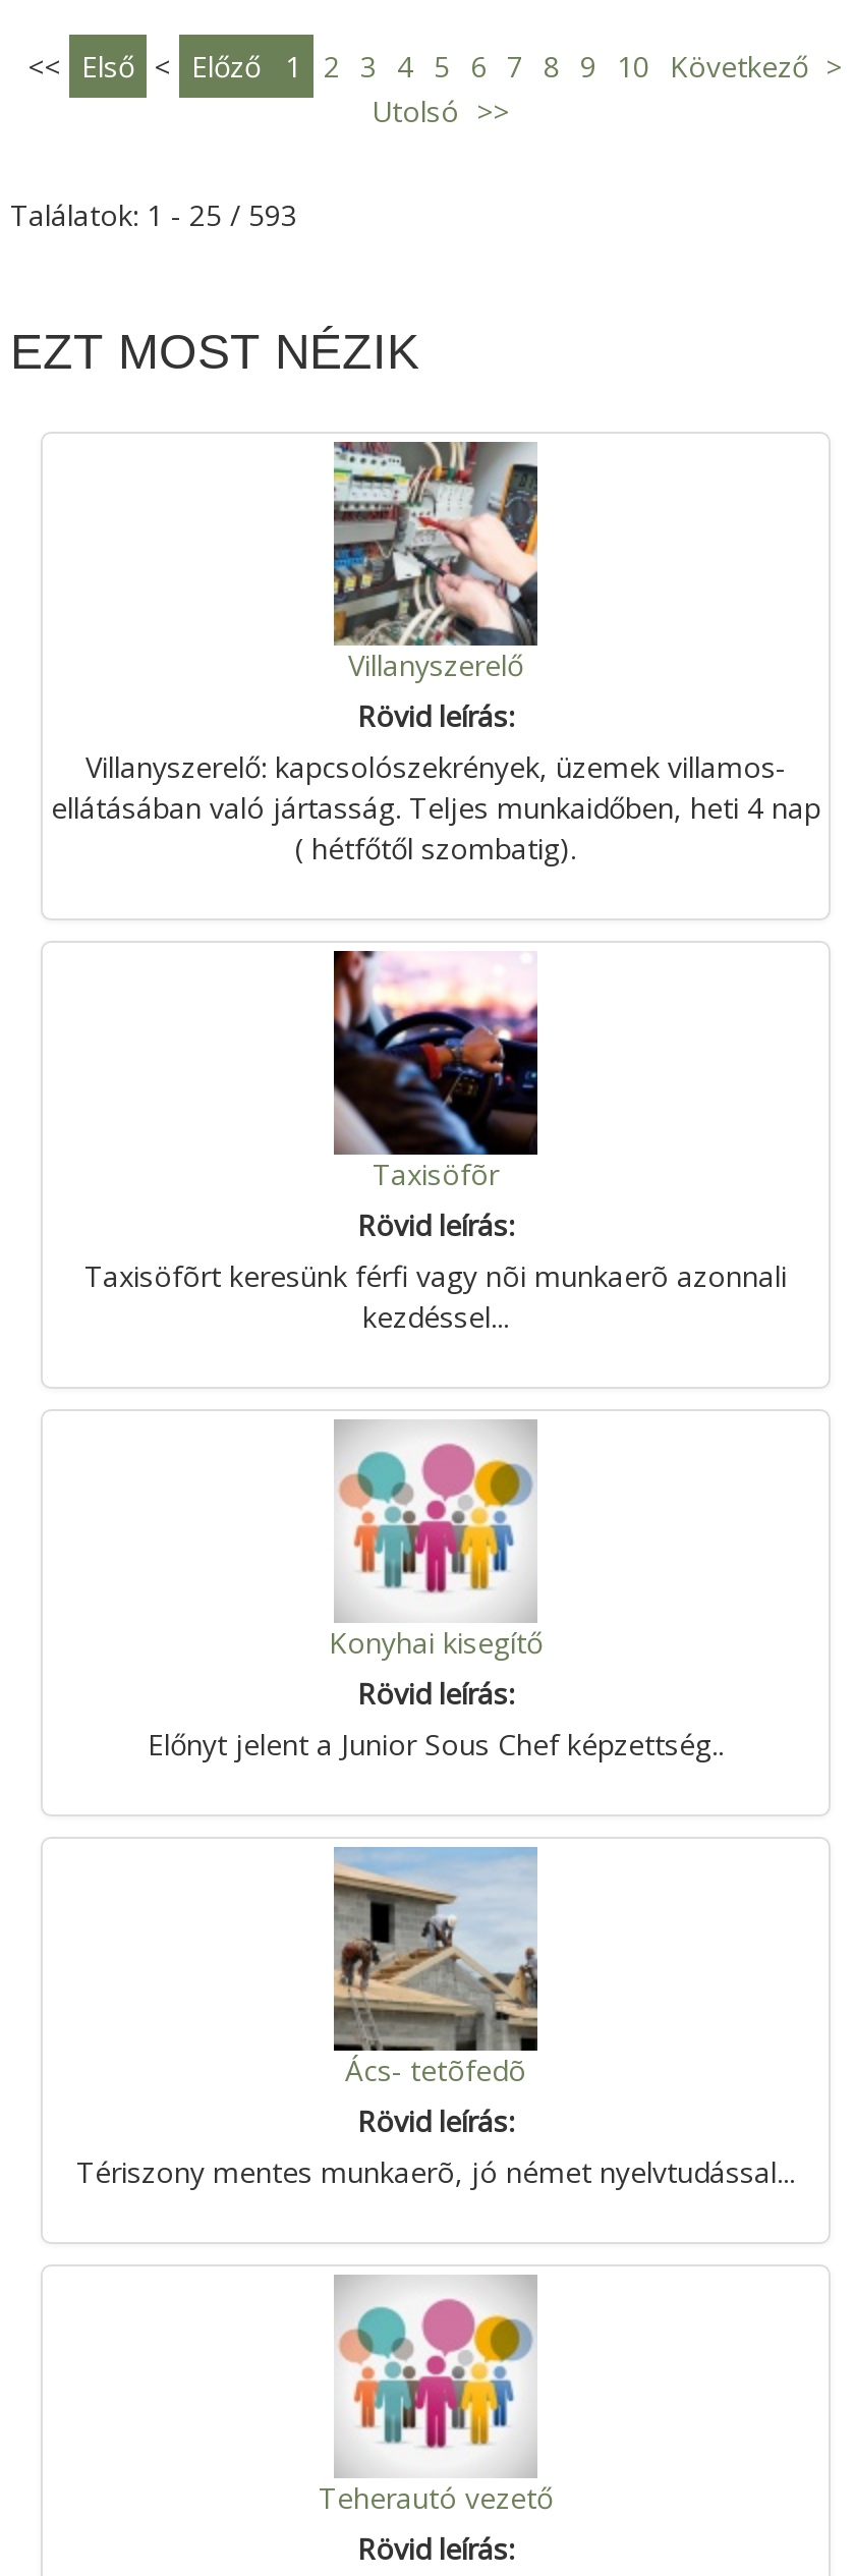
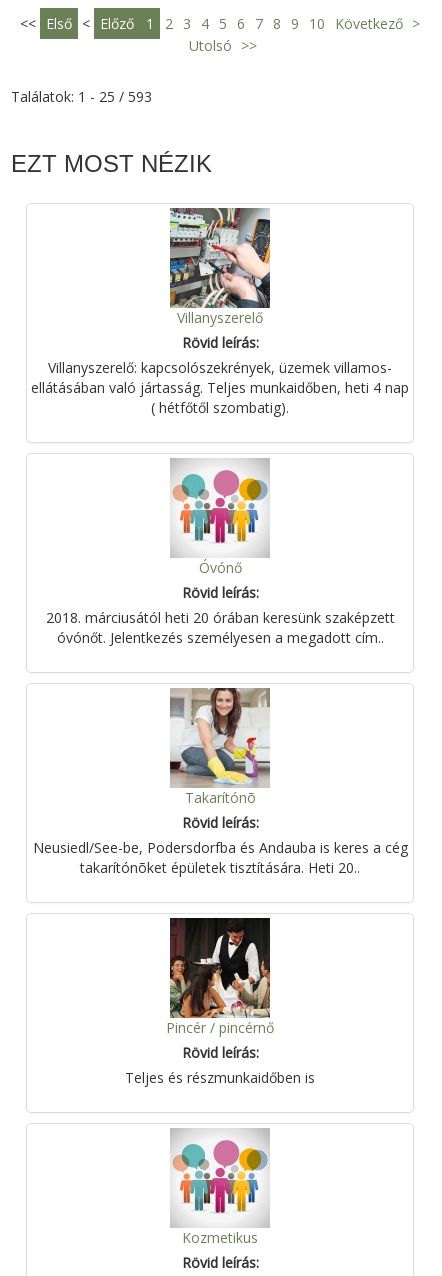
[332,949,539,1192] [image] | Taxisöfõr -> [170,458,270,576] [image] | Óvónő
[84,1255,787,1335] Taxisöfõrt keresünk férfi vagy nõi munkaerõ azonnali | kezdéssel... -> [45,607,394,646] 2018. márciusától heti 20 órában keresünk szaképzett | óvónőt. Jelentkezés személyesen a megadott cím..
[329,1419,543,1661] [image] | Konyhai kisegítő -> [169,687,270,806] [image] | Takarítónõ
[148,1724,724,1762] Előnyt jelent a Junior Sous Chef képzettség.. -> [32,837,407,876] Neusiedl/See-be, Podersdorfba és Andauba is keres a cég | takarítónõket épületek tisztítására. Heti 20..
[332,1847,537,2088] [image] | Ács- tetõfedõ -> [166,917,274,1036] [image] | Pincér / pincérnő
[76,2151,795,2190] Tériszony mentes munkaerõ, jó német nyelvtudással... -> [125,1067,315,1086] Teljes és részmunkaidőben is
[319,2477,553,2516] Teherautó vezető -> [182,1227,258,1246] Kozmetikus

